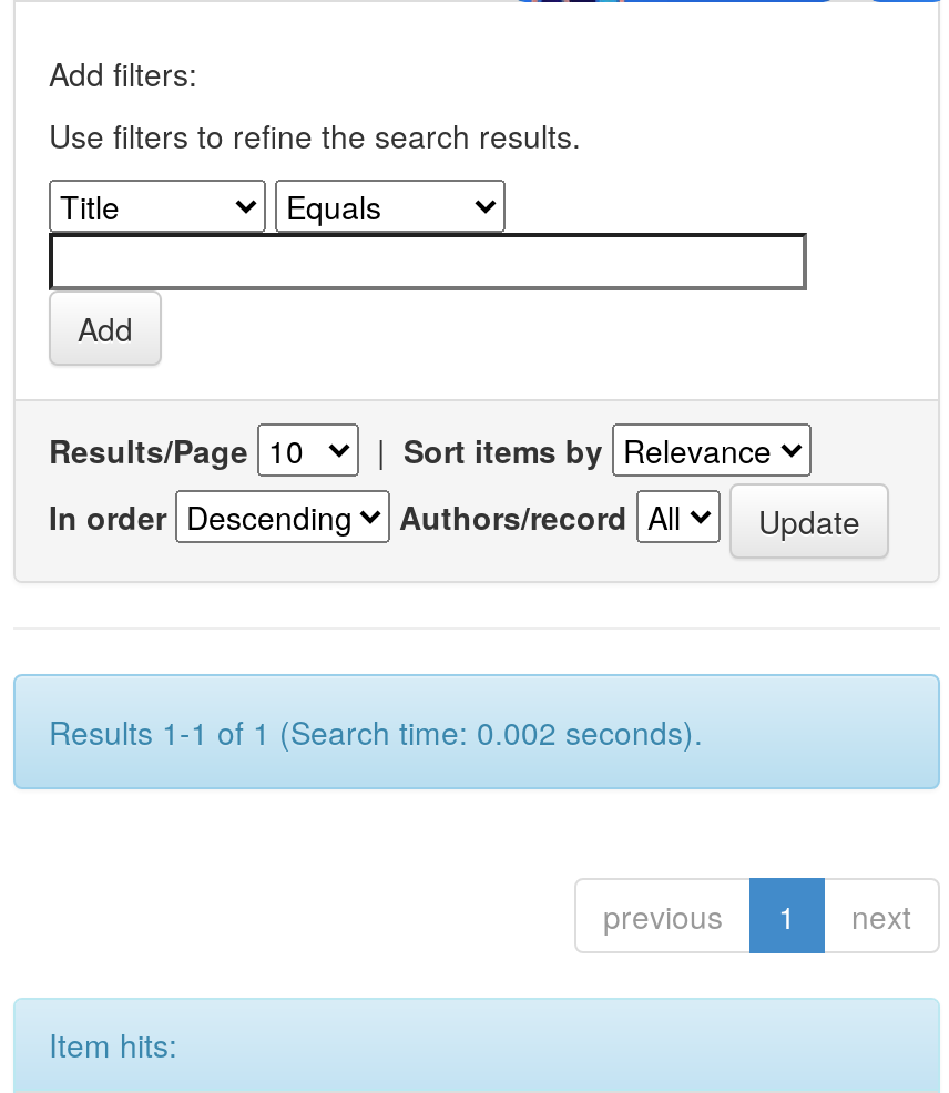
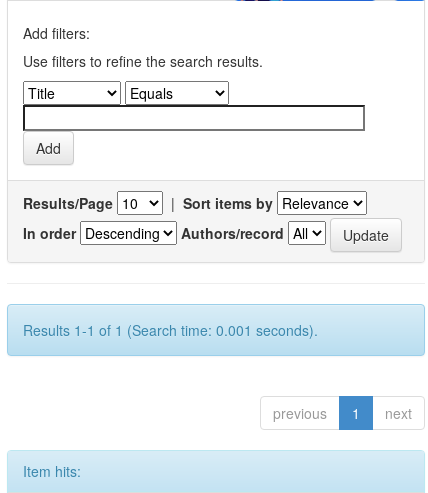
[49,709,703,754] Results 1-1 of 1 (Search time: 0.002 seconds). -> [23,320,318,340] Results 1-1 of 1 (Search time: 0.001 seconds).

